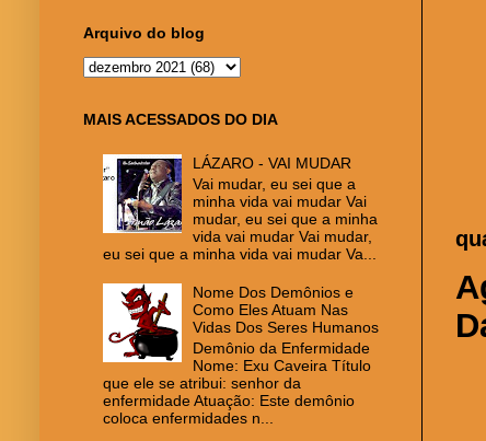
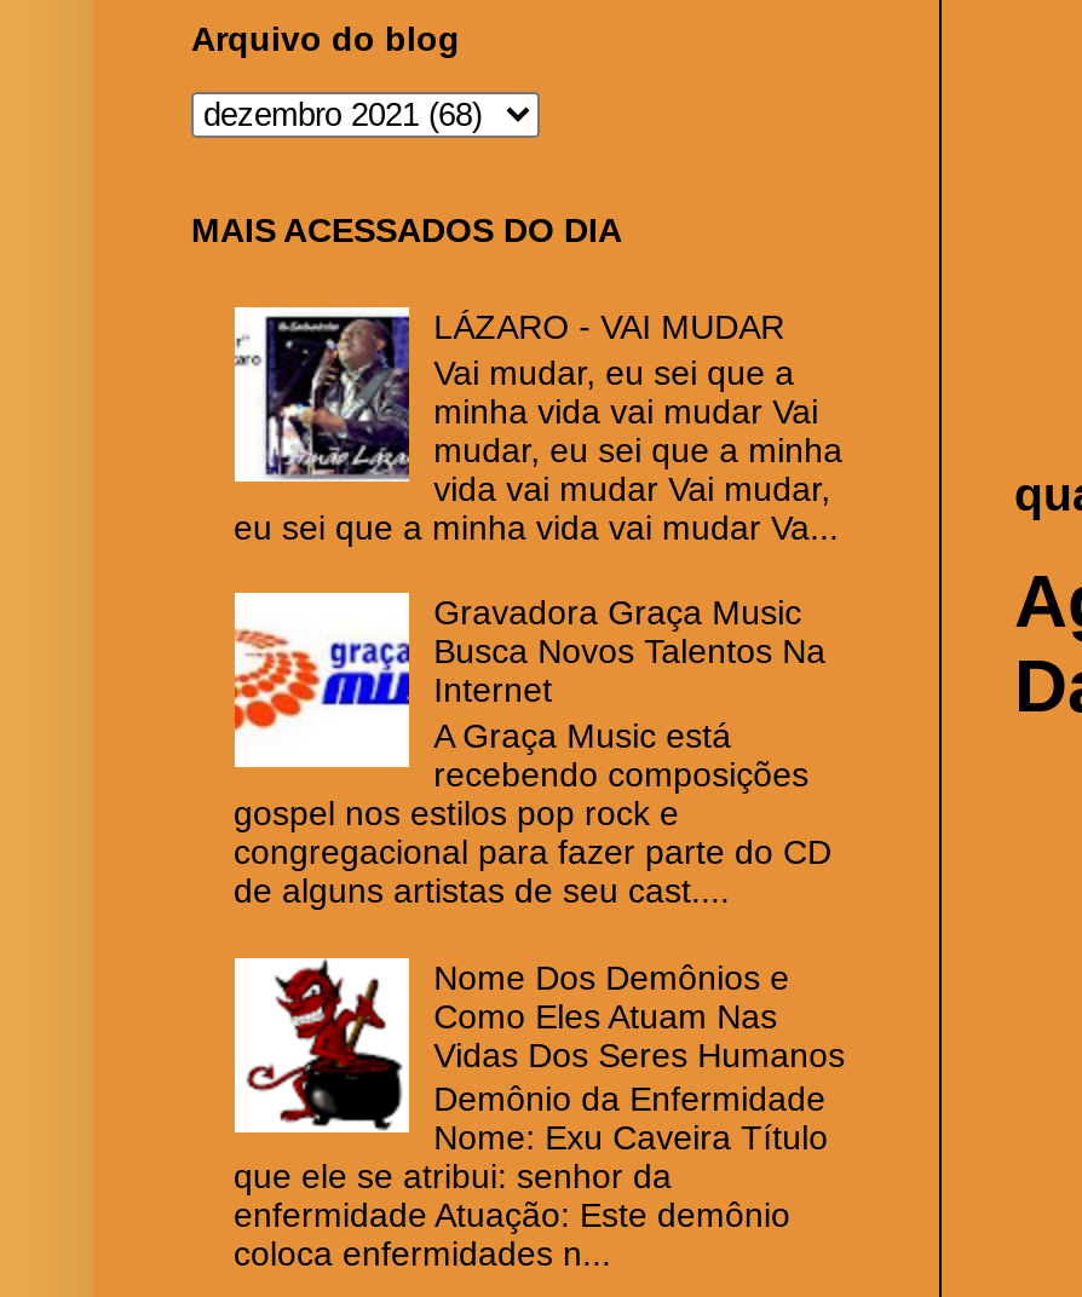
none -> [234,593,831,910] [image] | Gravadora Graça Music | Busca Novos Talentos Na | Internet | A Graça Music está | recebendo composições | gospel nos estilos pop rock e | congregacional para fazer parte do CD | de alguns artistas de seu cast....

